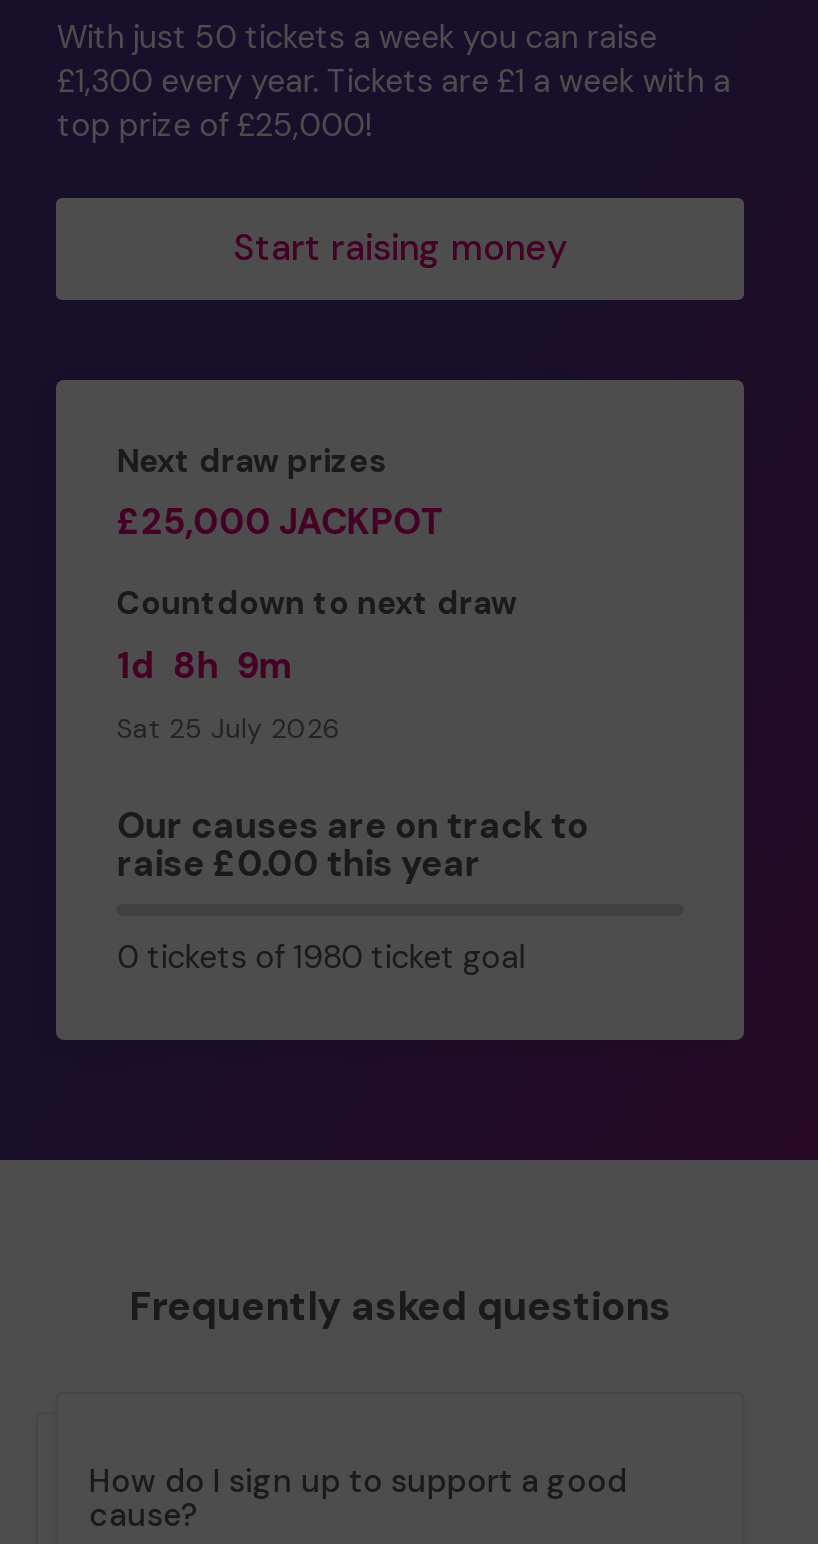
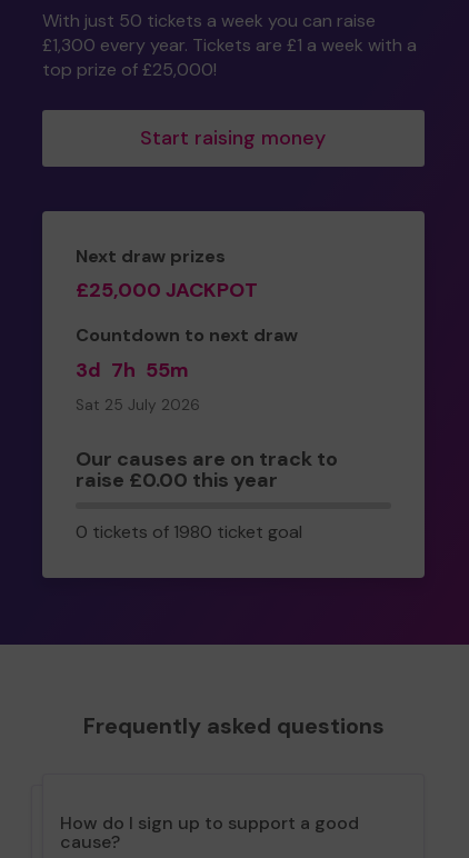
[117,641,293,689] 1d 8h 9m -> [76,356,189,383] 3d 7h 55m

